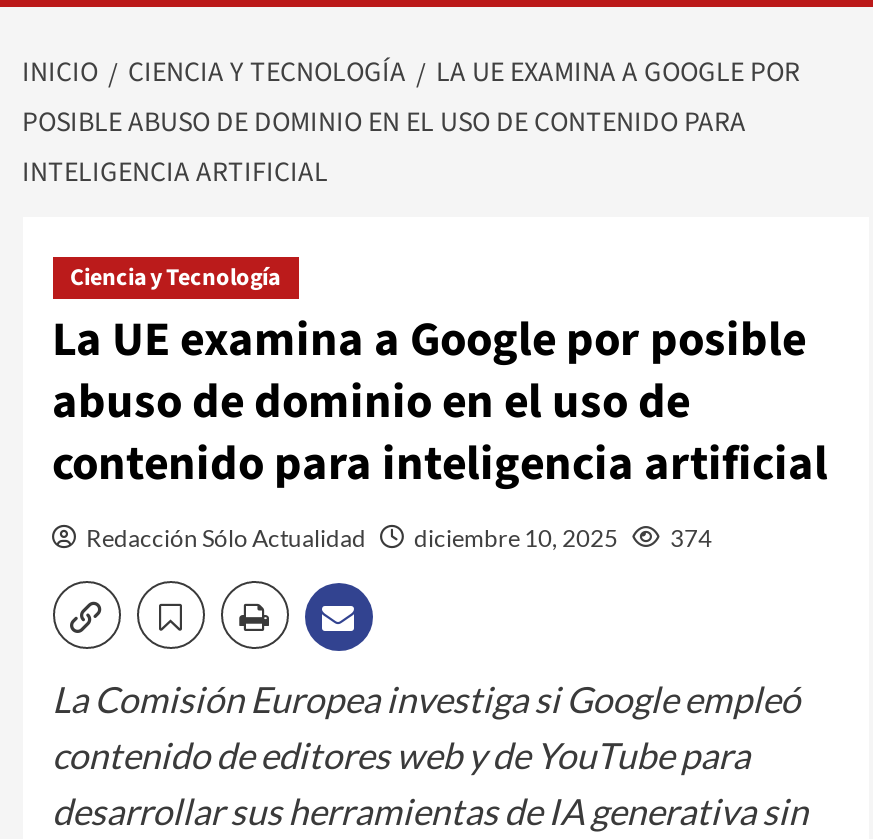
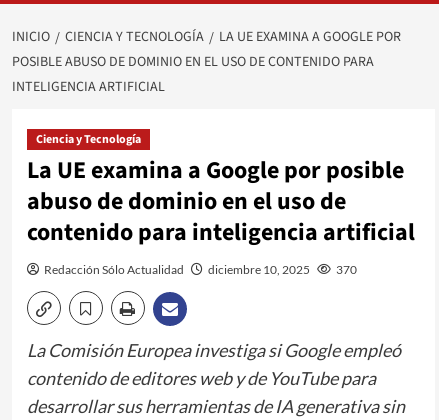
[86,523,712,553] Redacción Sólo Actualidad diciembre 10, 2025 374 -> [43,262,356,277] Redacción Sólo Actualidad diciembre 10, 2025 370

